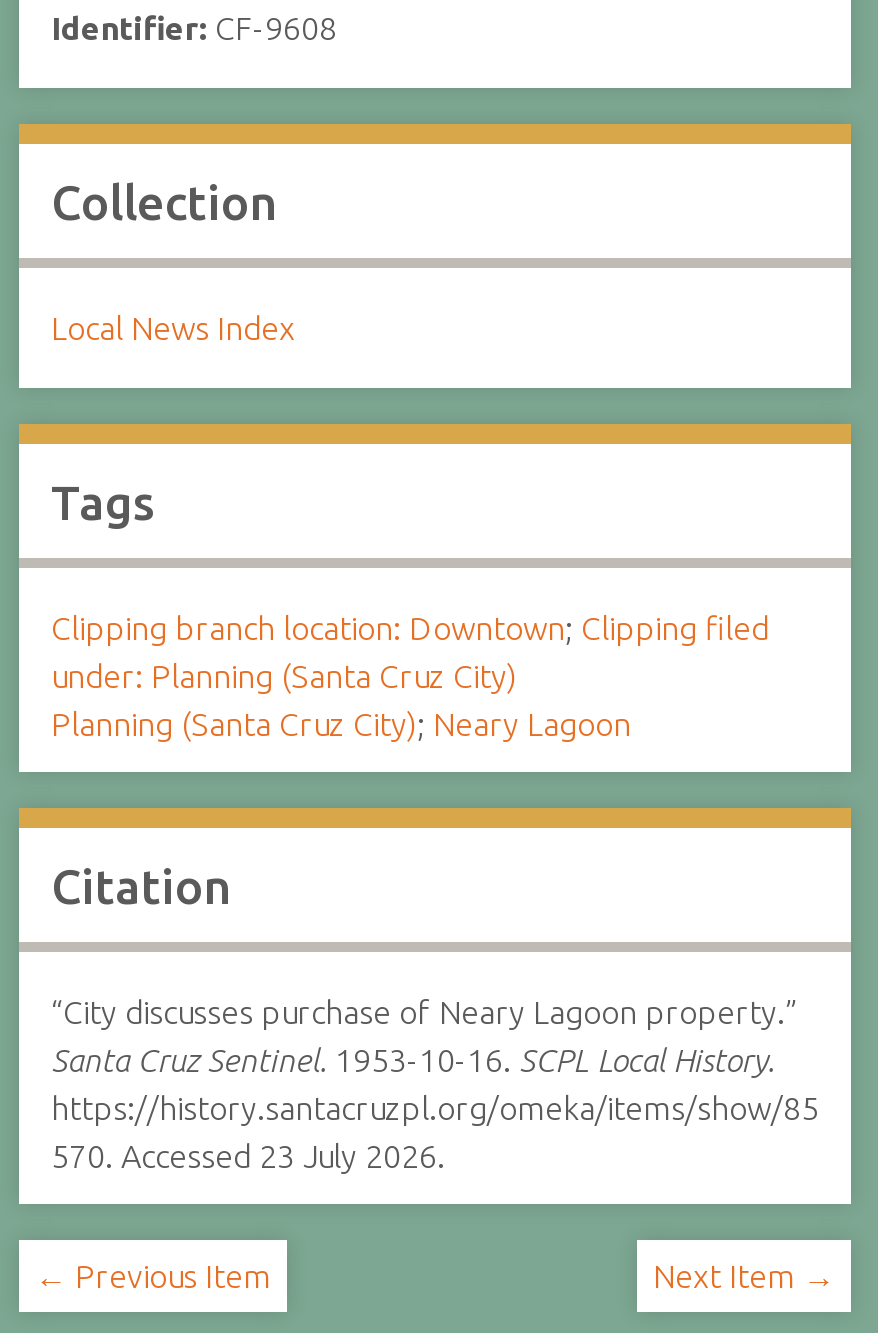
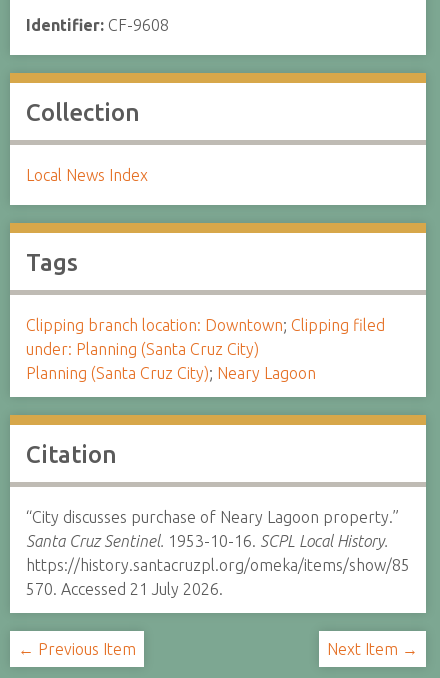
[51,1138,445,1174] 570. Accessed 23 July 2026. -> [26,580,223,598] 570. Accessed 21 July 2026.

